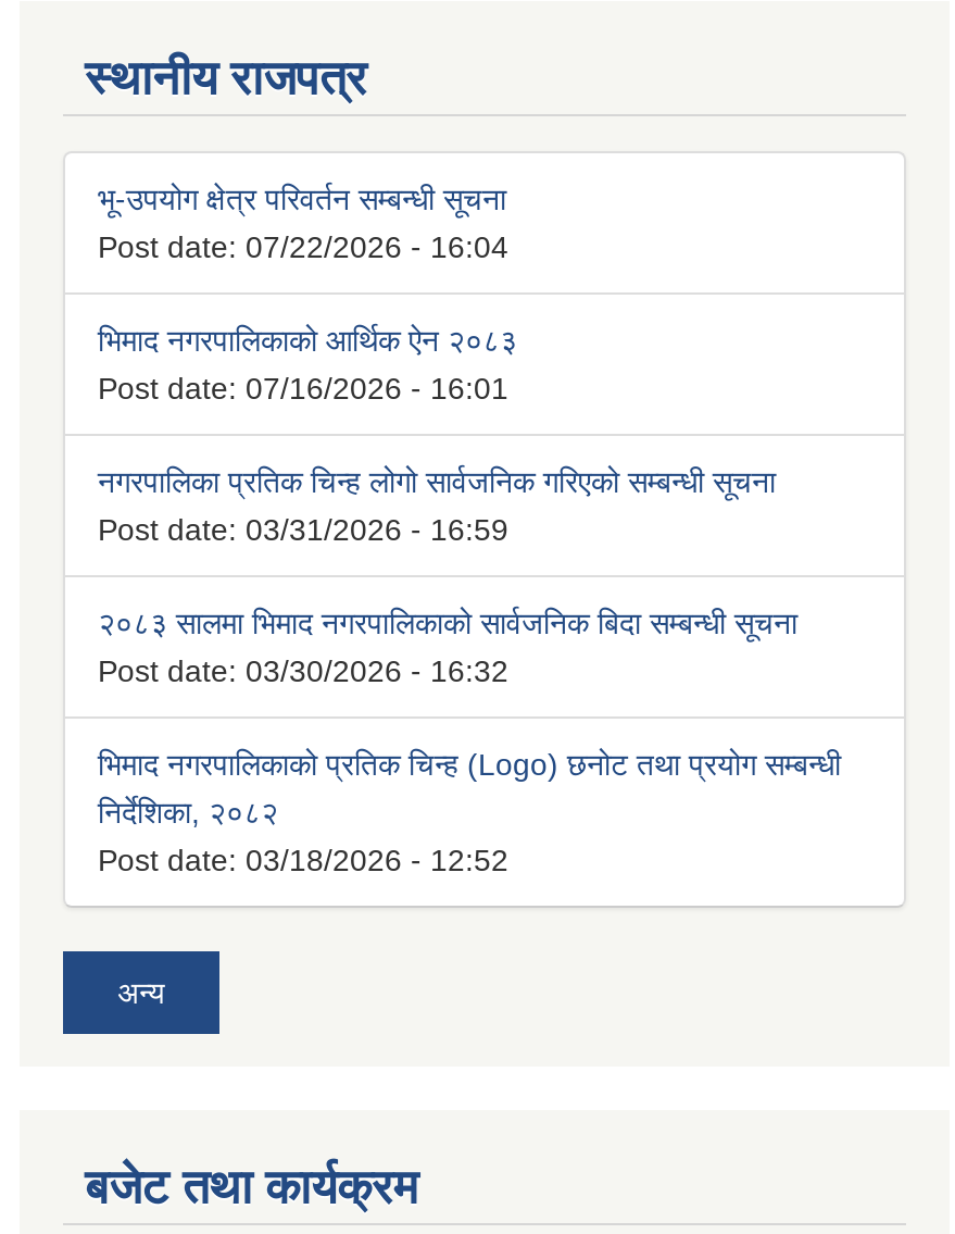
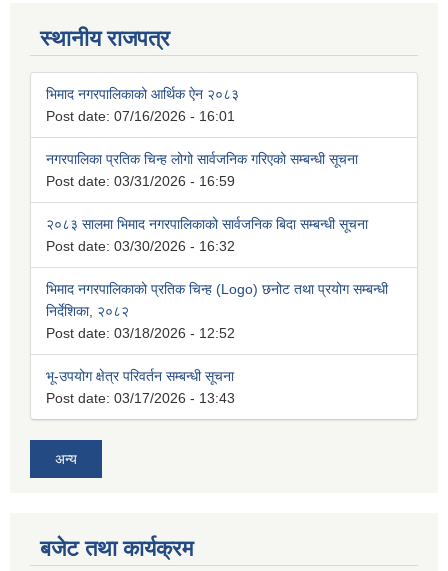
moved [98,182,506,217] -> [46,368,234,384]: भू-उपयोग क्षेत्र परिवर्तन सम्बन्धी सूचना
[98,230,508,265] Post date: 07/22/2026 - 16:04 -> none
moved [98,324,841,878] -> [46,86,388,341]: भिमाद नगरपालिकाको आर्थिक ऐन २०८३ | Post date: 07/16/2026 - 16:01 | नगरपालिका प्रतिक चिन्ह लोगो सार्वजनिक गरिएको सम्बन्धी सूचना | ... | निर्देशिका, २०८२ | Post date: 03/18/2026 - 12:52
none -> [46,390,235,406] Post date: 03/17/2026 - 13:43

